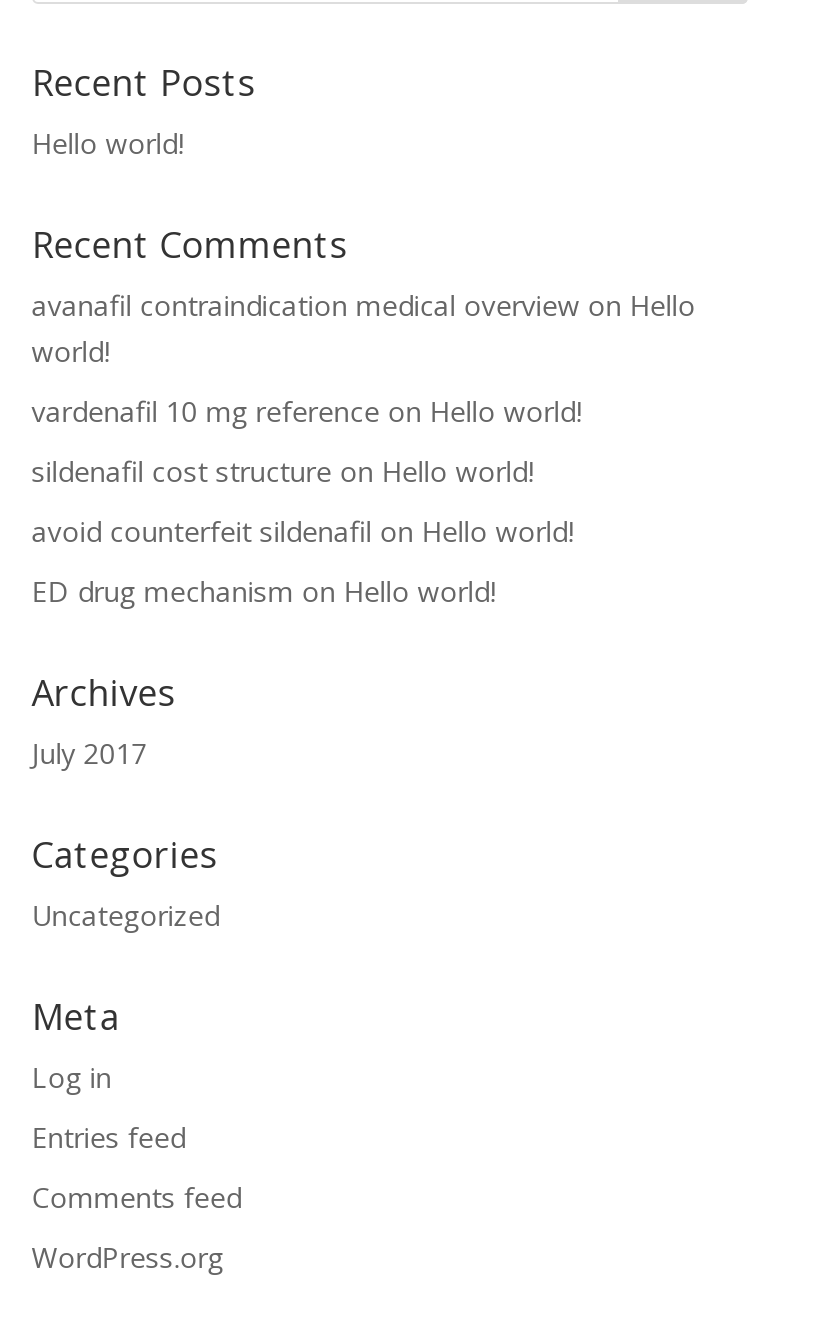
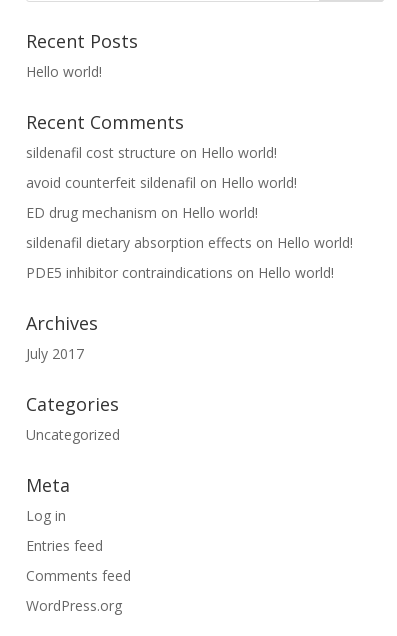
[32,287,696,431] avanafil contraindication medical overview on Hello | world! | vardenafil 10 mg reference on Hello world! -> none
moved [32,453,574,611] -> [26,143,297,222]: sildenafil cost structure on Hello world! | avoid counterfeit sildenafil on Hello world! | ED drug mechanism on Hello world!
none -> [26,233,353,282] sildenafil dietary absorption effects on Hello world! | PDE5 inhibitor contraindications on Hello world!

